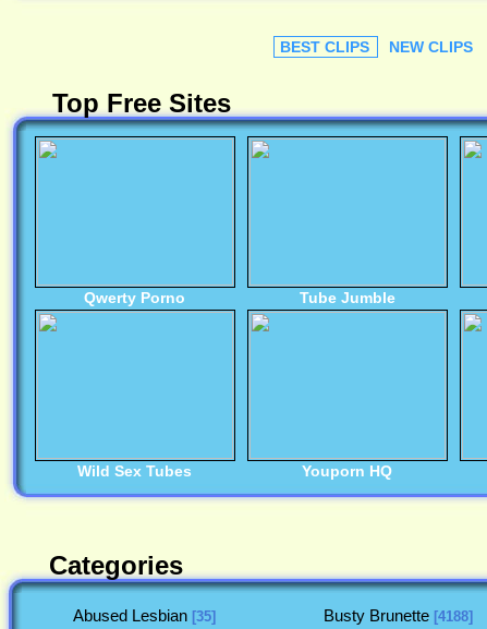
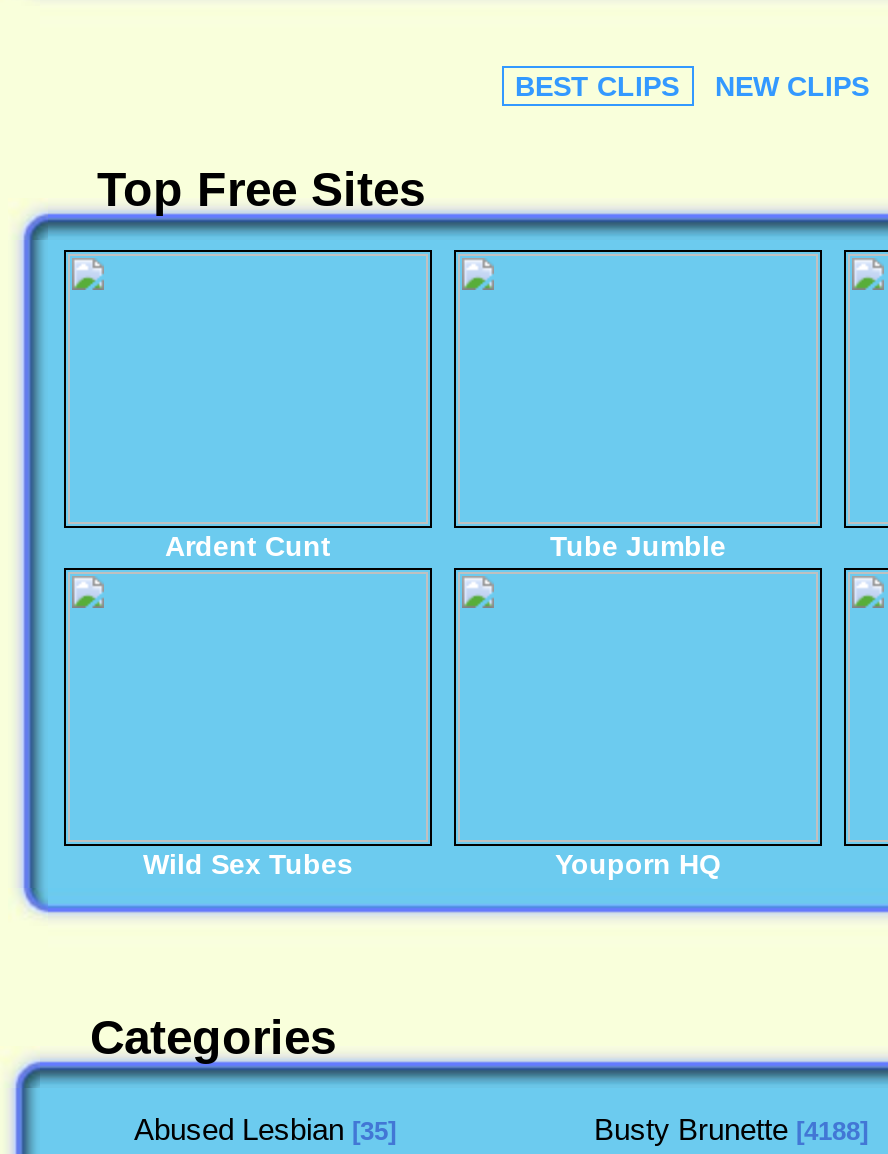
[84,289,186,306] Qwerty Porno -> [165,530,331,562] Ardent Cunt

